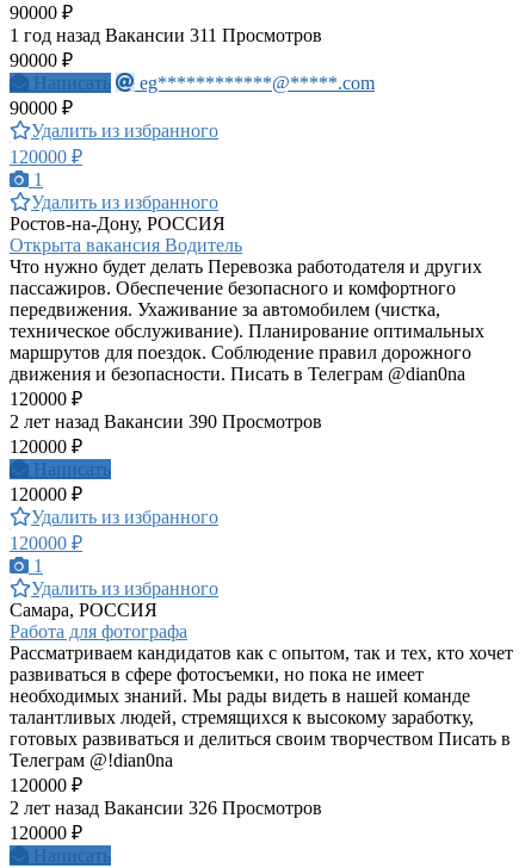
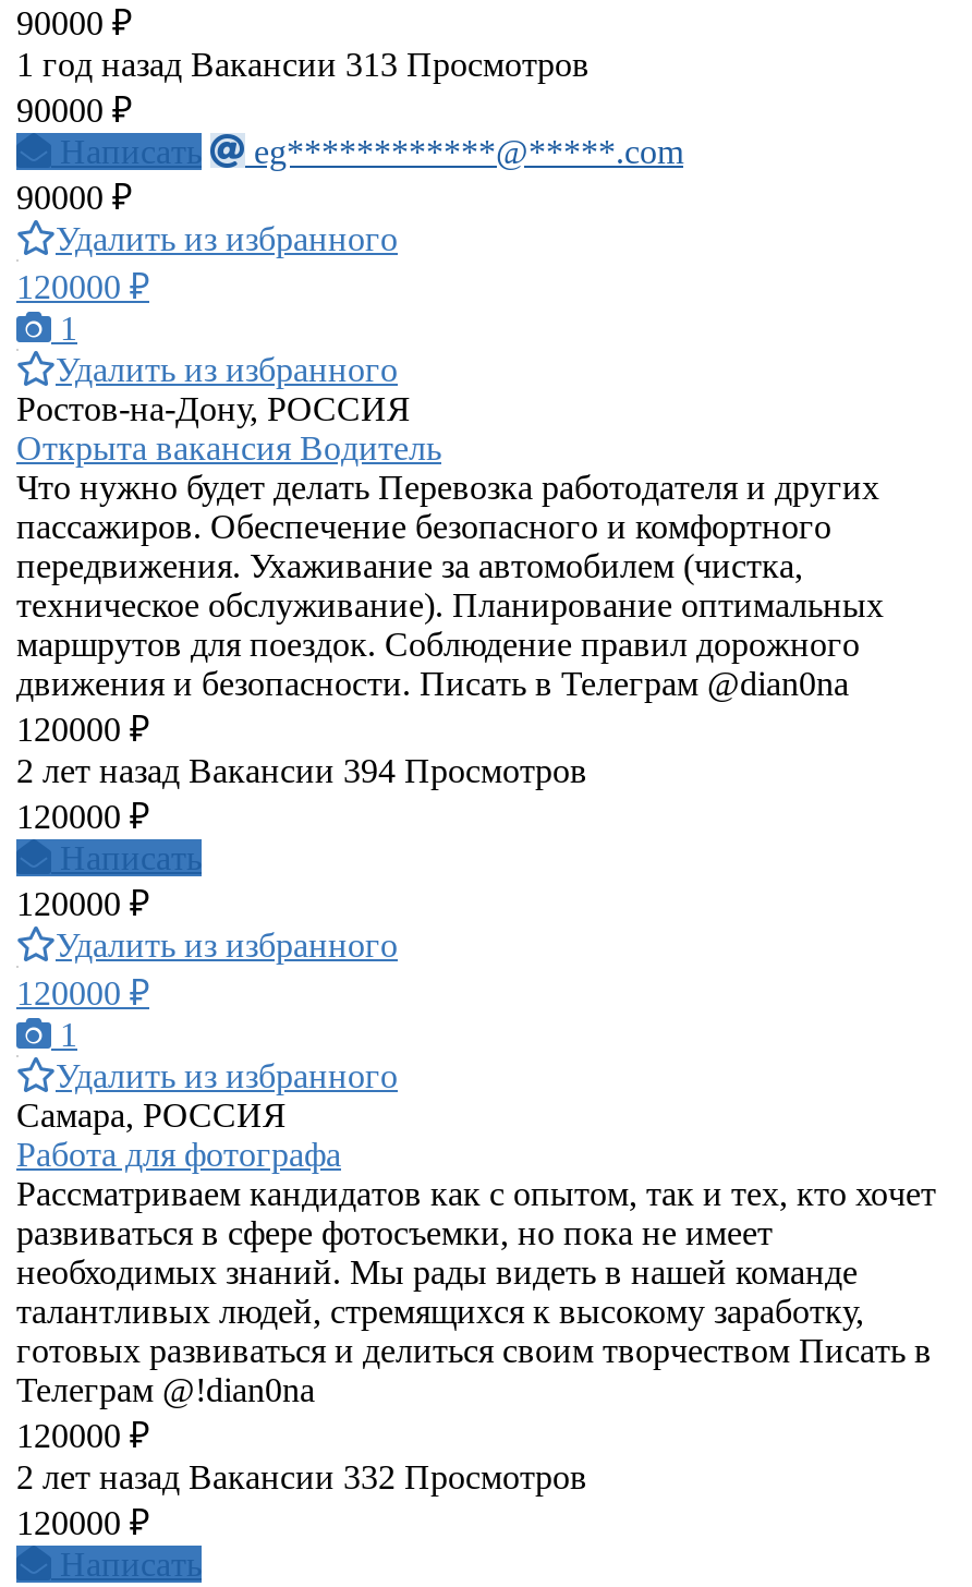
[10,25,322,45] 1 год назад Вакансии 311 Просмотров -> [16,46,590,83] 1 год назад Вакансии 313 Просмотров
[10,411,322,432] 2 лет назад Вакансии 390 Просмотров -> [16,752,587,789] 2 лет назад Вакансии 394 Просмотров
[10,798,322,818] 2 лет назад Вакансии 326 Просмотров -> [16,1458,587,1495] 2 лет назад Вакансии 332 Просмотров

